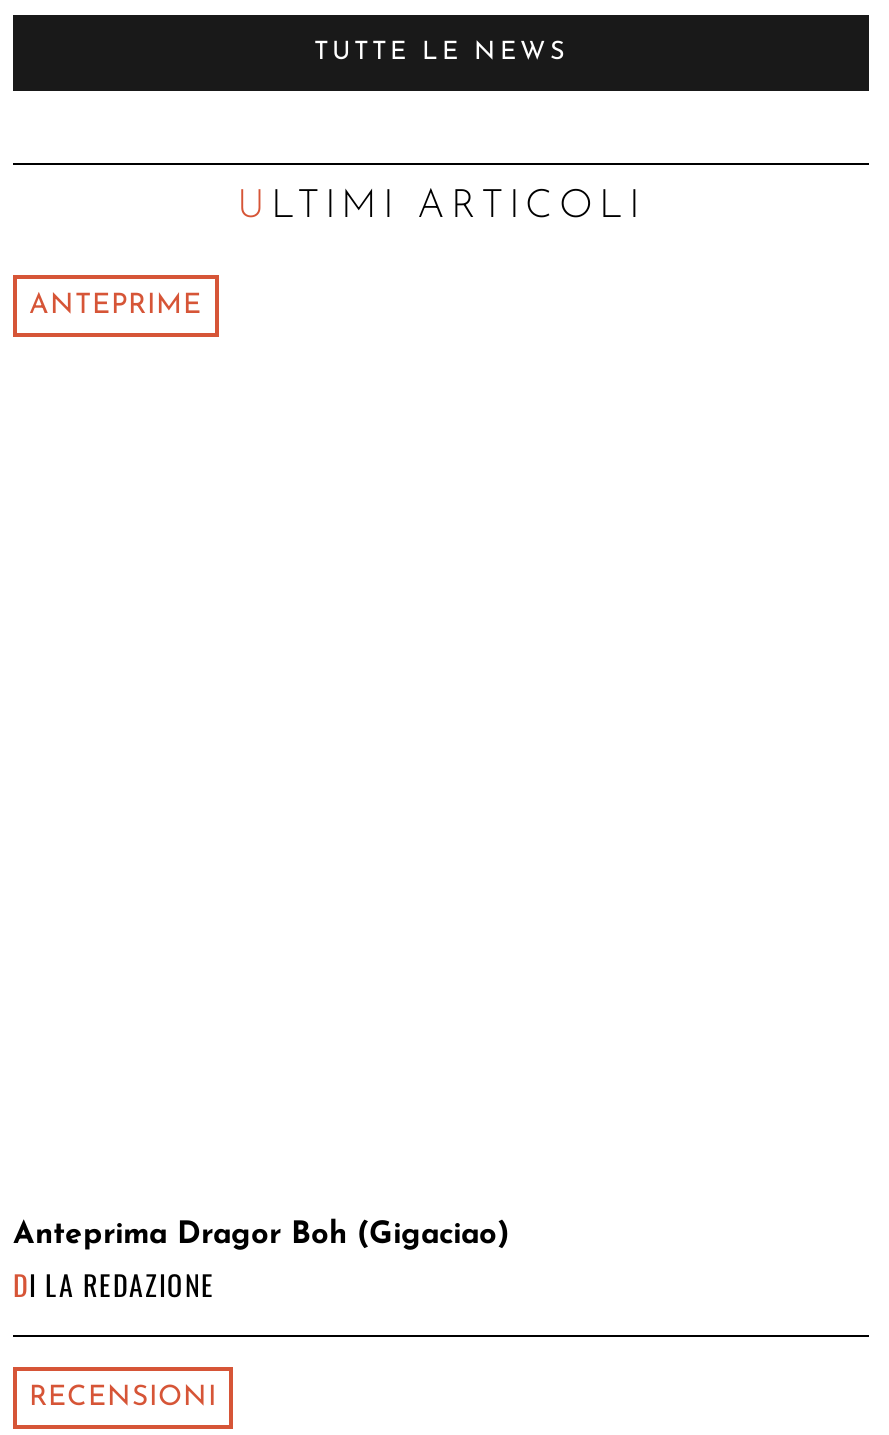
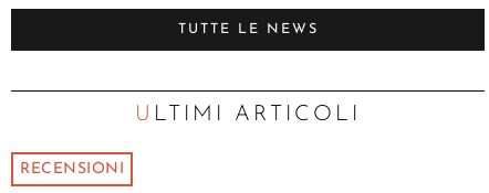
[29,292,202,322] ANTEPRIME -> none
[13,1220,509,1306] Anteprima Dragor Boh (Gigaciao) | DI LA REDAZIONE -> none

